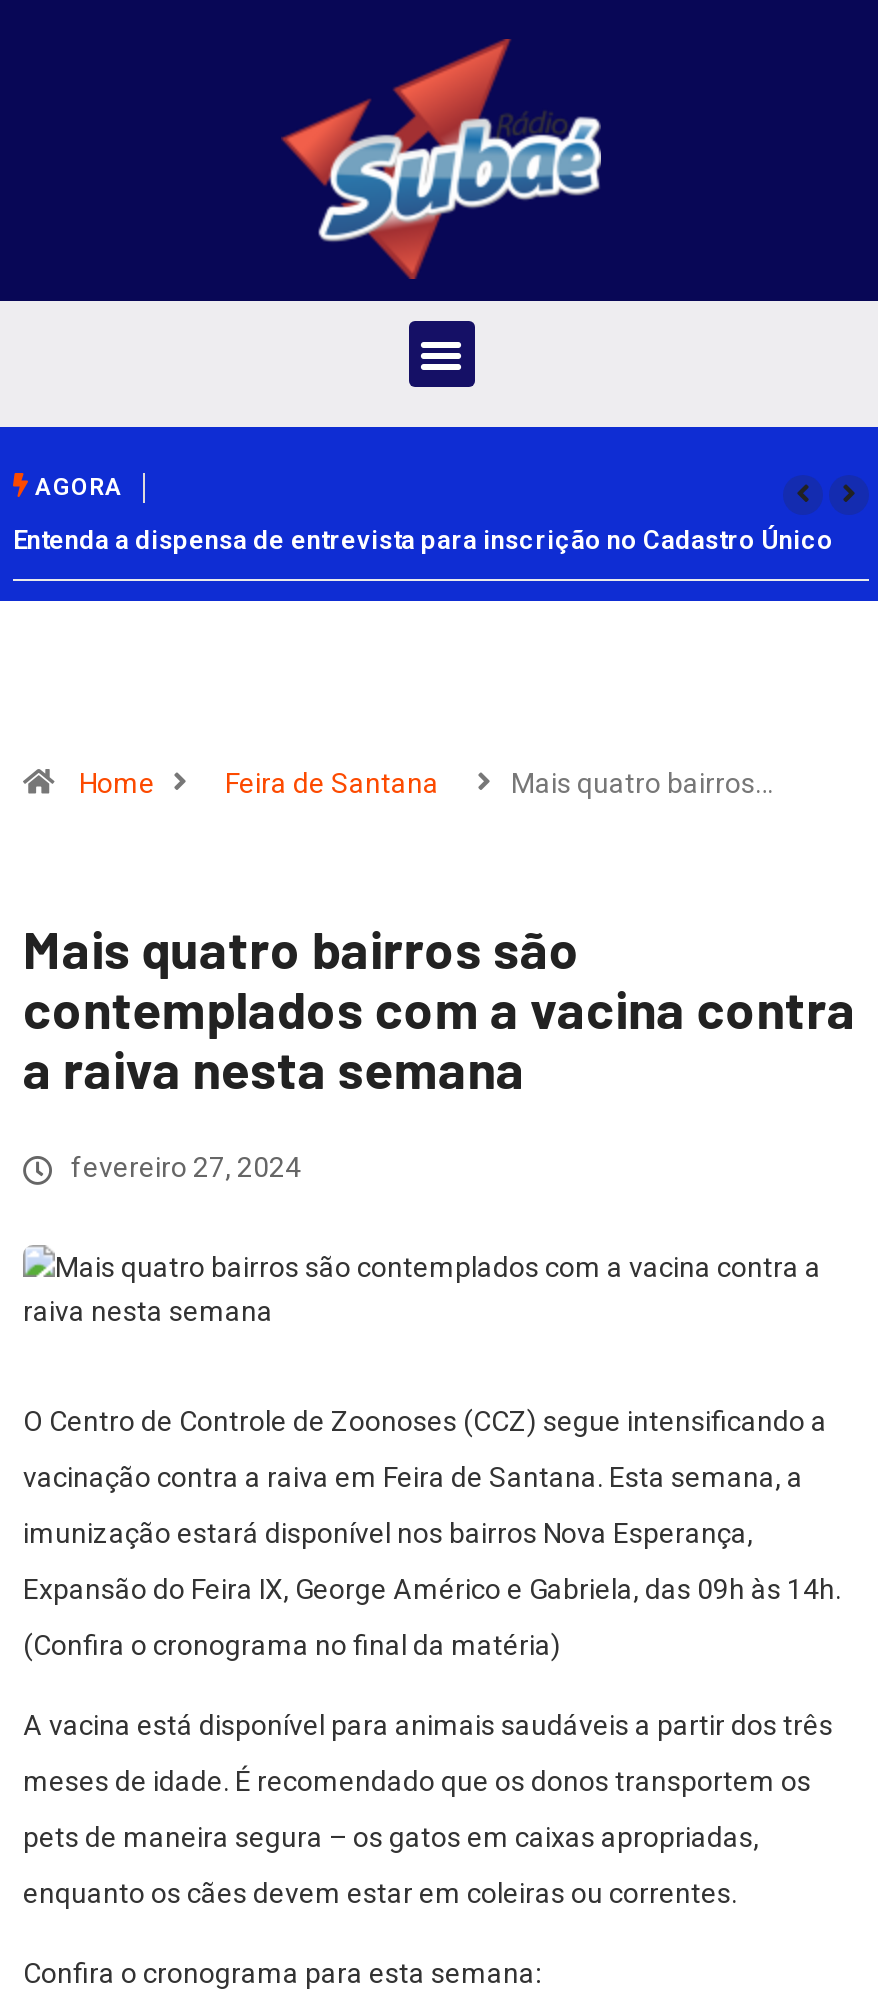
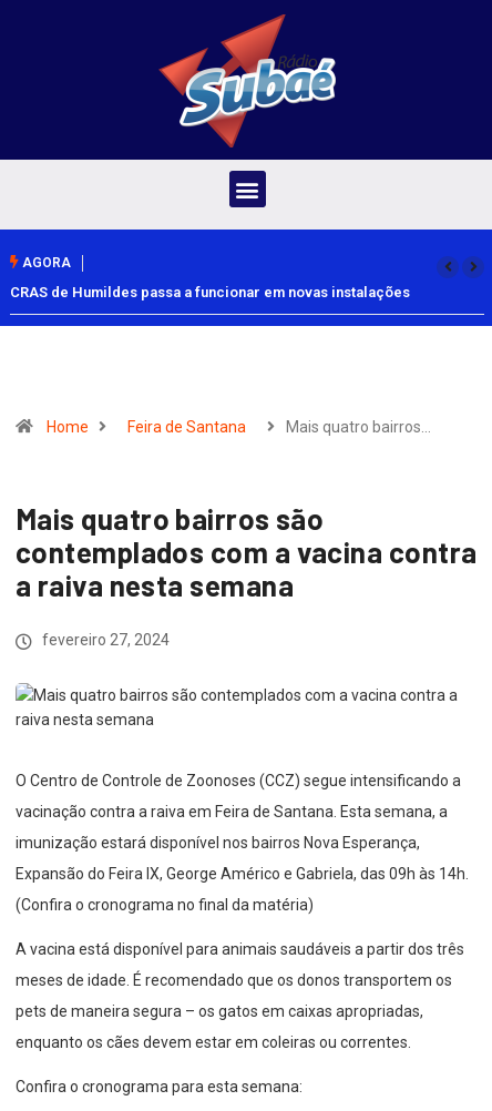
[13,525,833,555] Entenda a dispensa de entrevista para inscrição no Cadastro Único -> [10,284,410,300] CRAS de Humildes passa a funcionar em novas instalações

